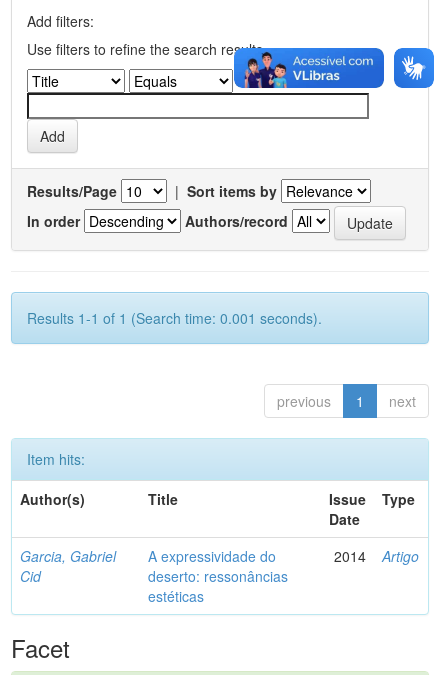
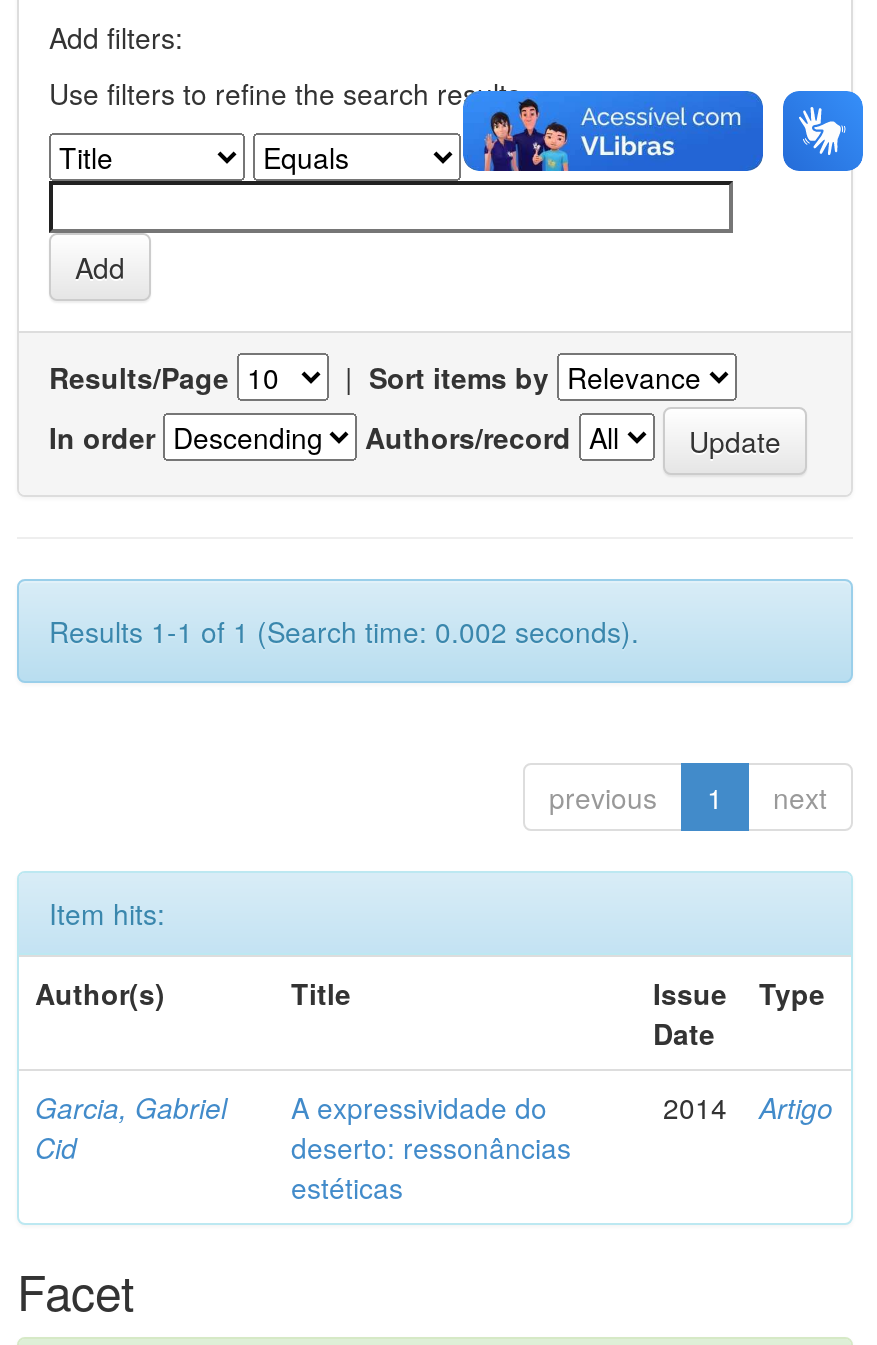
[27,308,322,328] Results 1-1 of 1 (Search time: 0.001 seconds). -> [49,611,639,651] Results 1-1 of 1 (Search time: 0.002 seconds).

